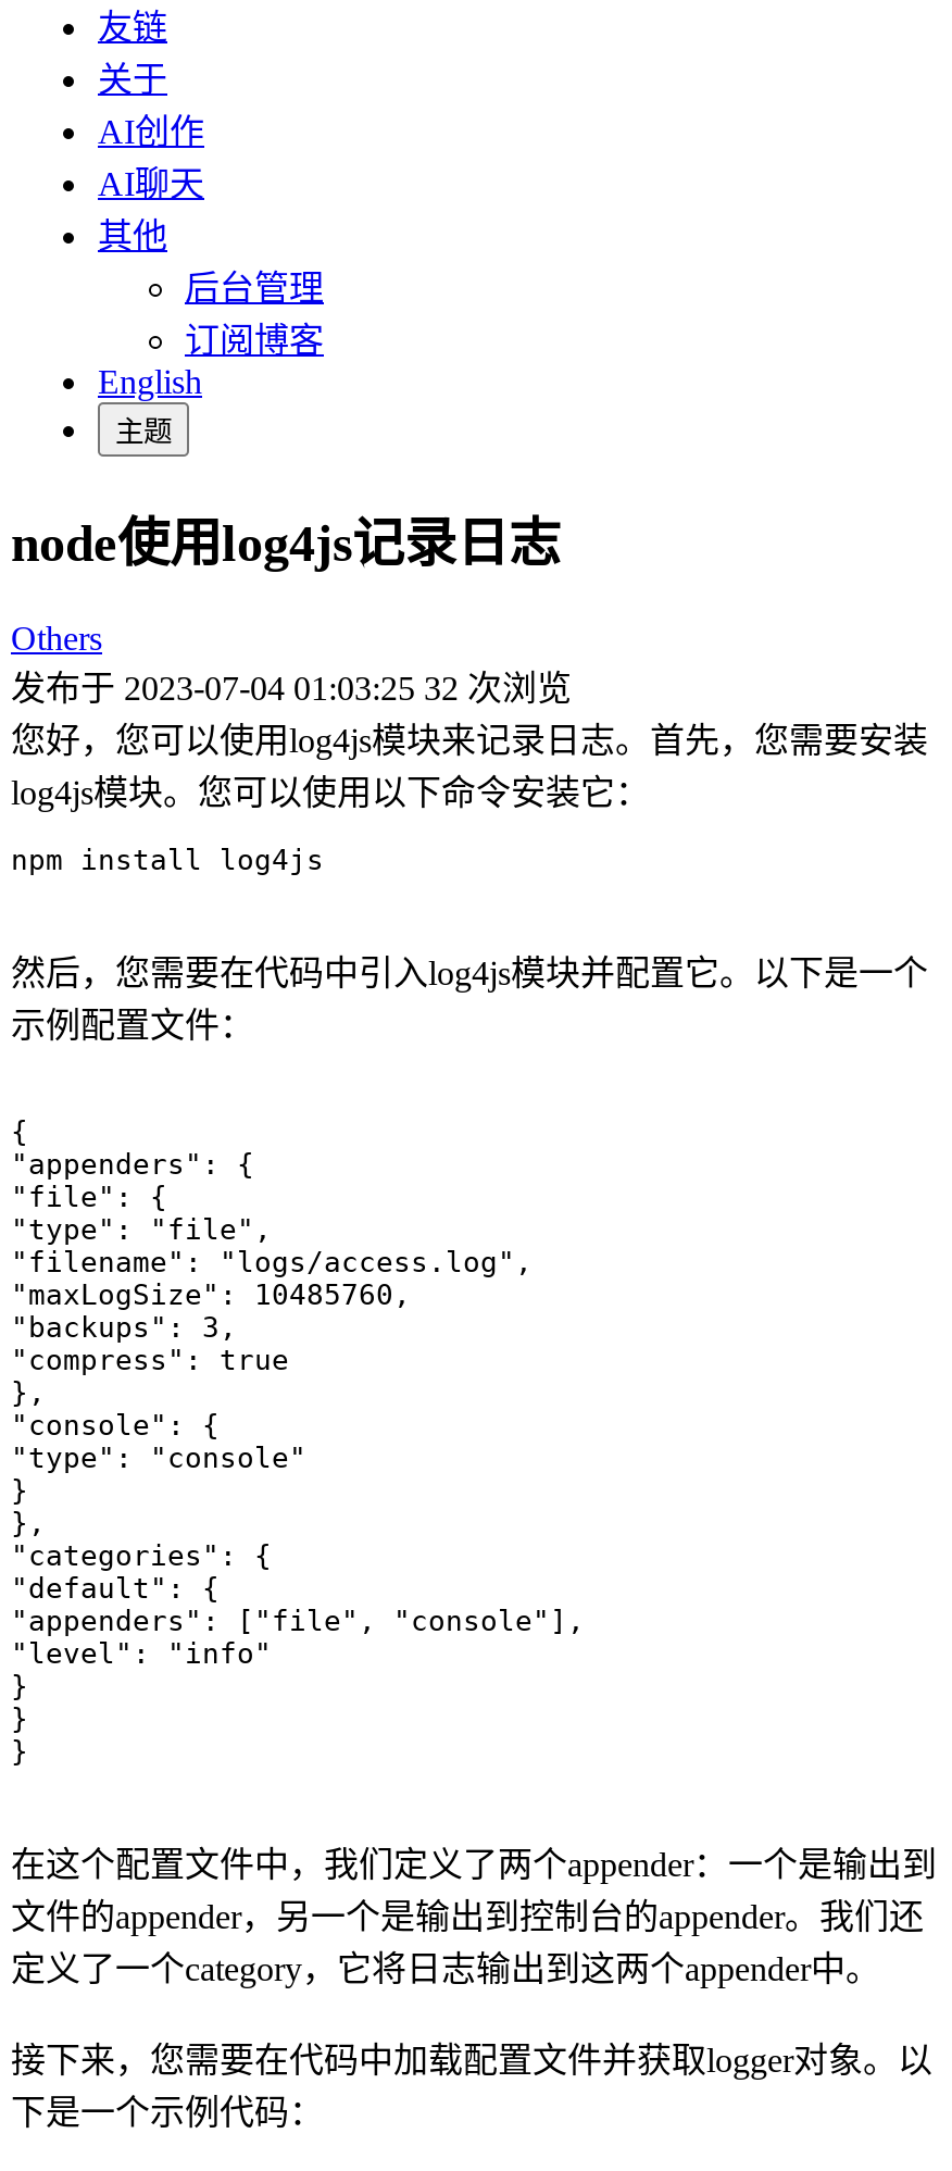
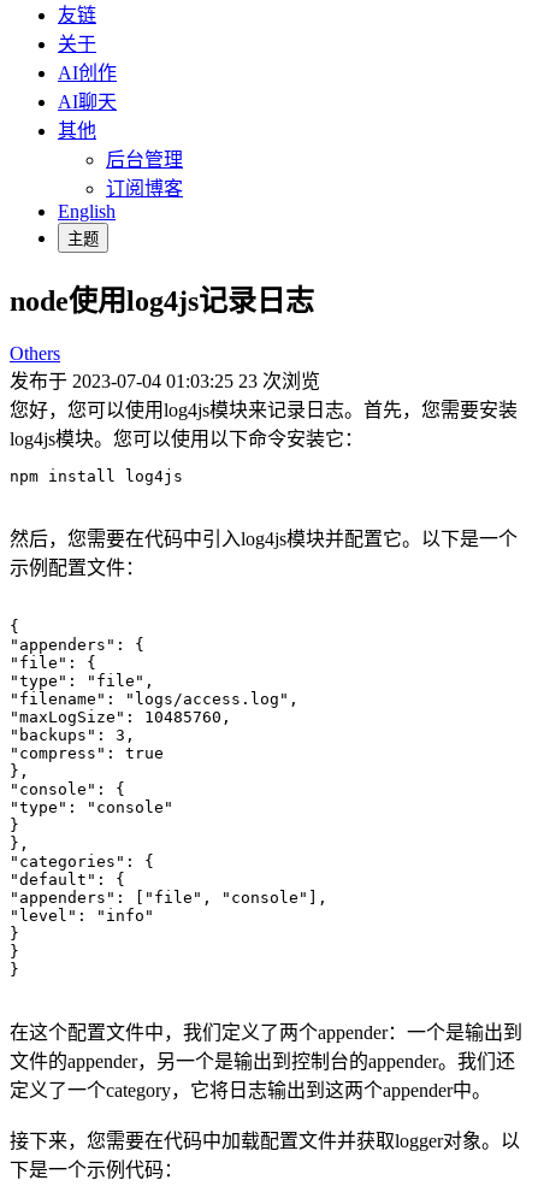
[11,669,572,706] 发布于 2023-07-04 01:03:25 32 次浏览 -> [10,371,320,391] 发布于 2023-07-04 01:03:25 23 次浏览

